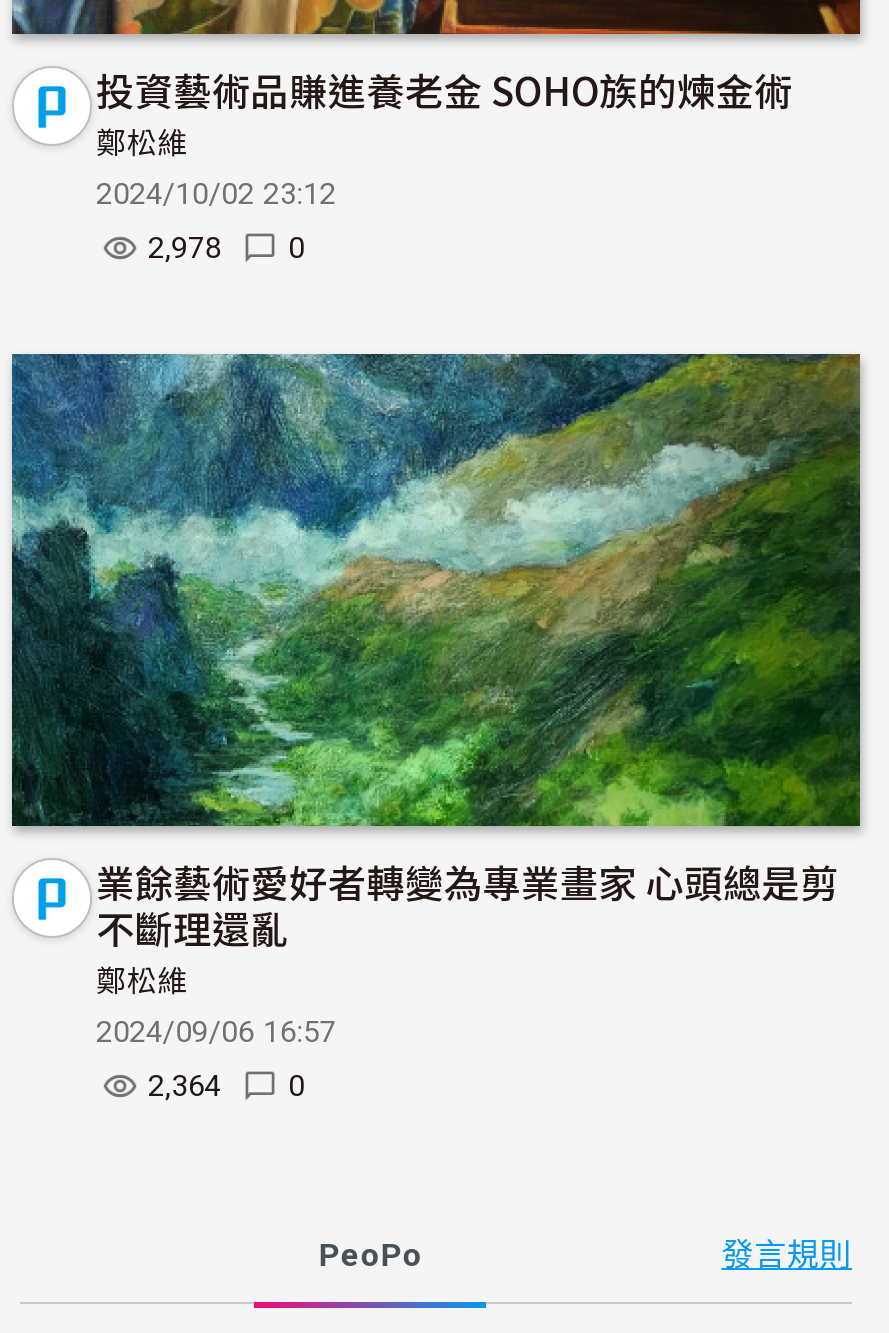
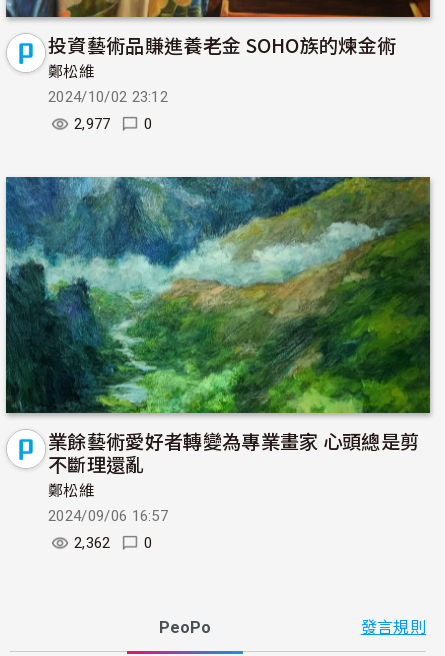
[148,229,305,265] 2,978 0 -> [74,115,152,133] 2,977 0
[148,1069,305,1105] 2,364 0 -> [74,534,152,552] 2,362 0

